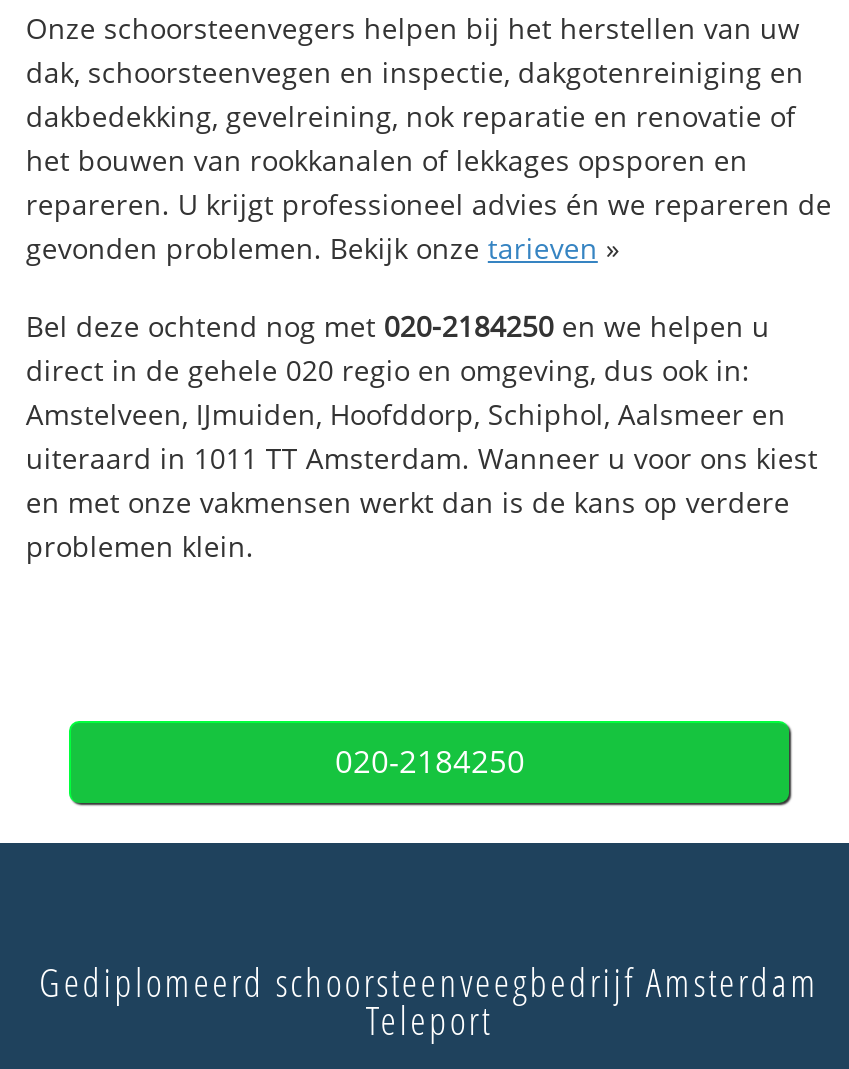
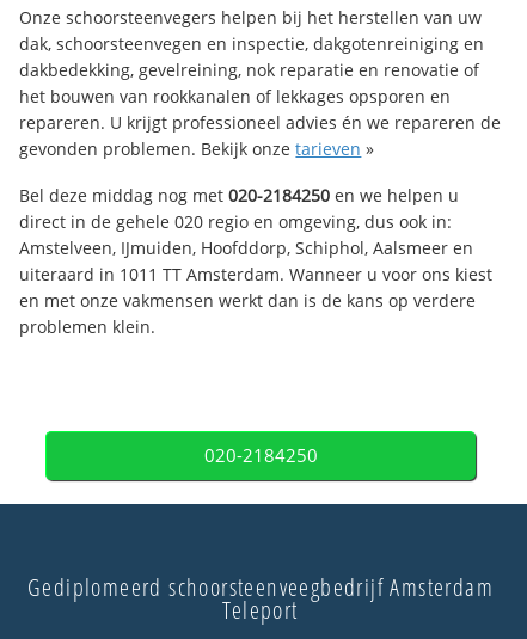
[26,306,770,344] Bel deze ochtend nog met 020-2184250 en we helpen u -> [20,184,459,206] Bel deze middag nog met 020-2184250 en we helpen u

